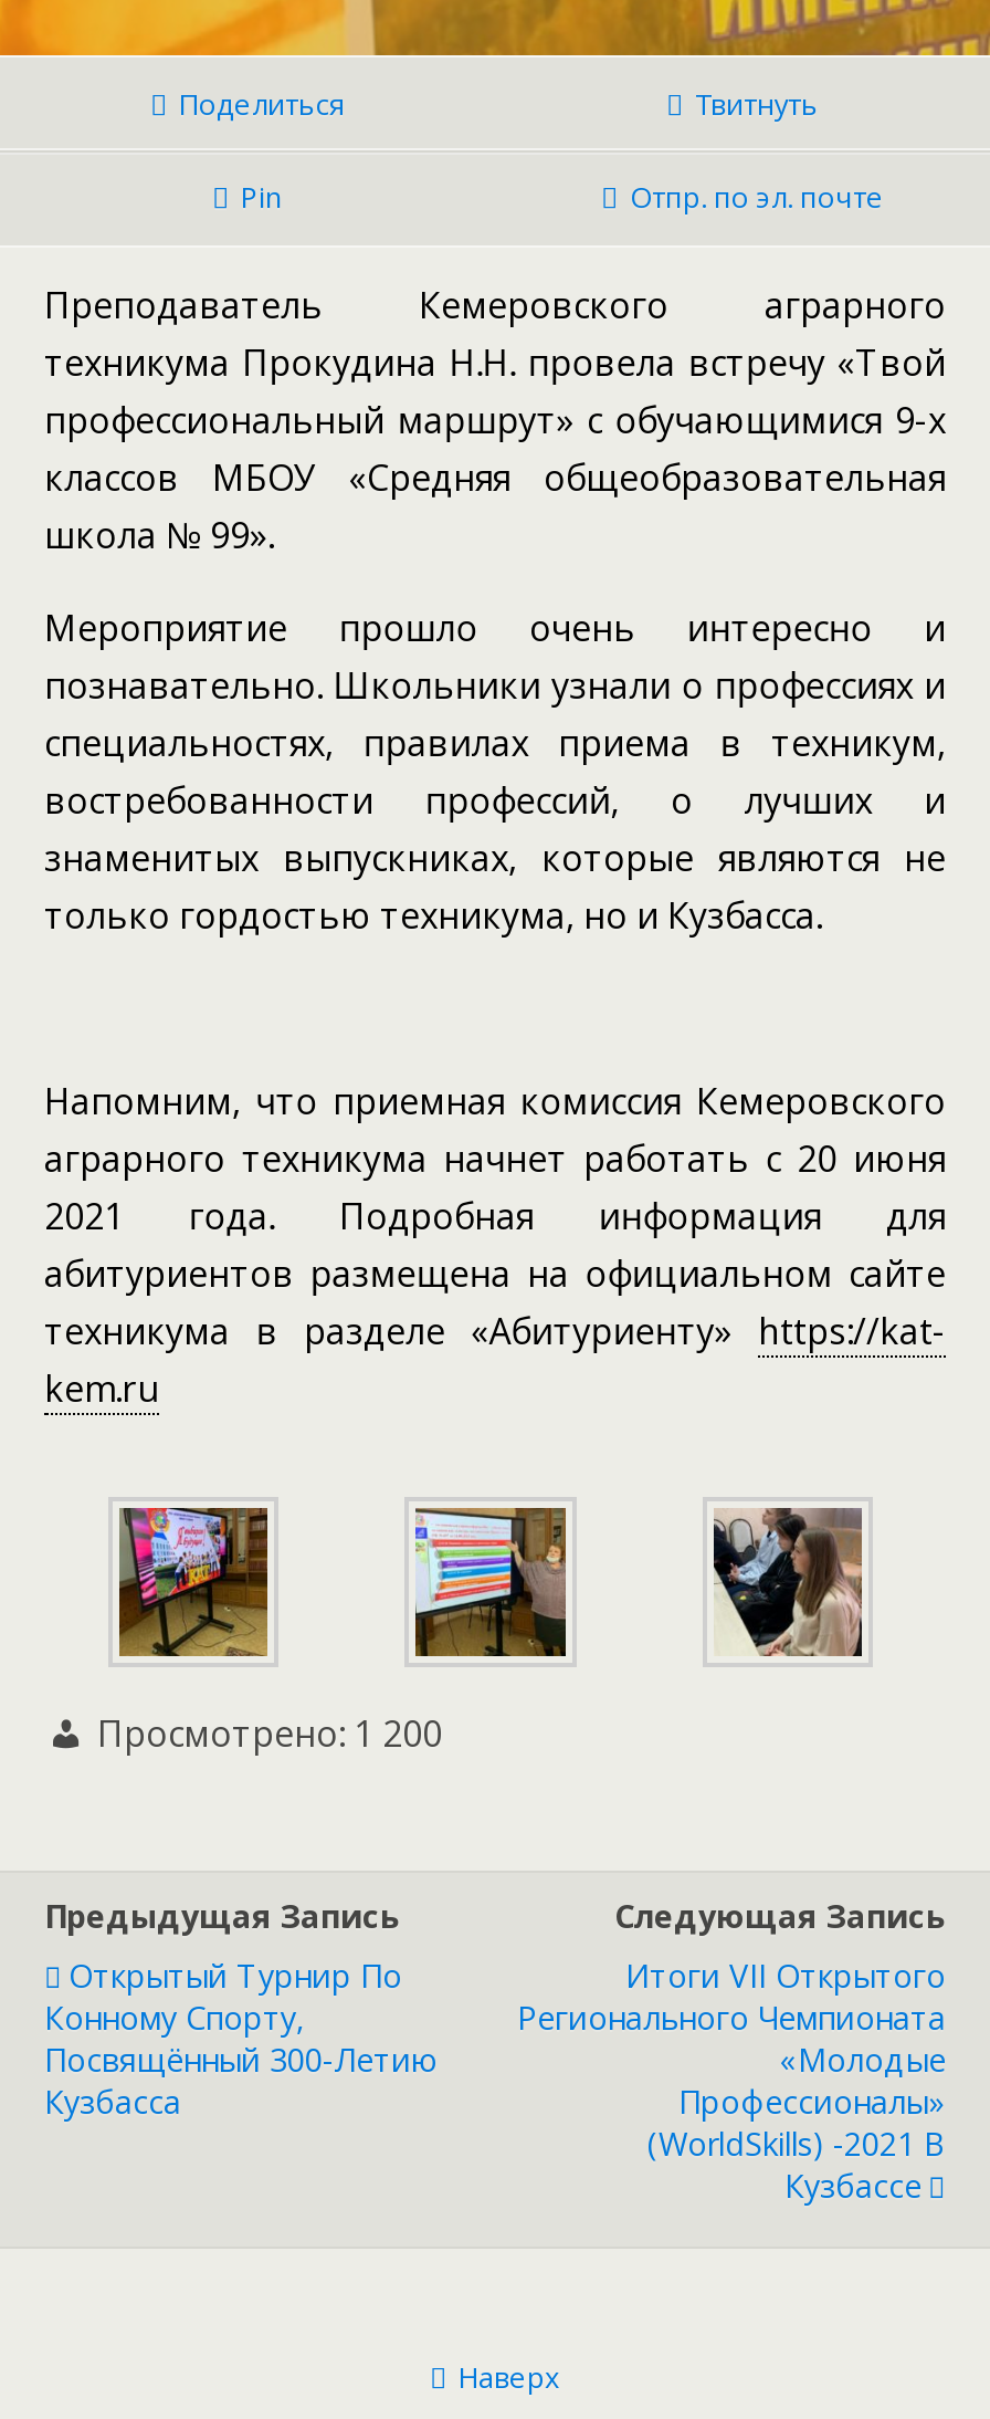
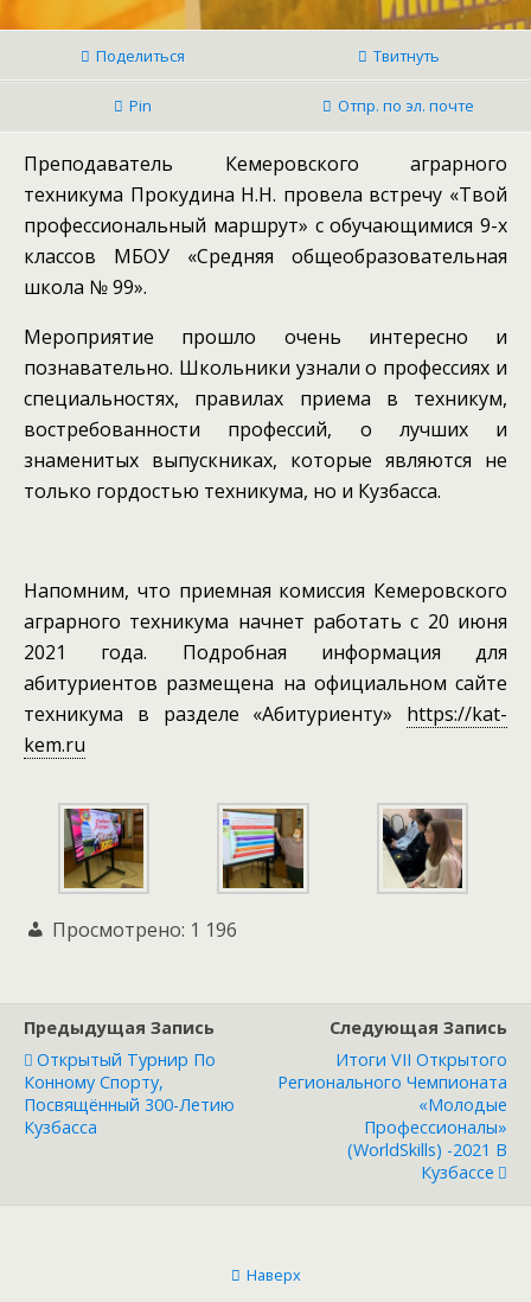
[97,1710,442,1759] Просмотрено: 1 200 -> [52,917,237,943] Просмотрено: 1 196

